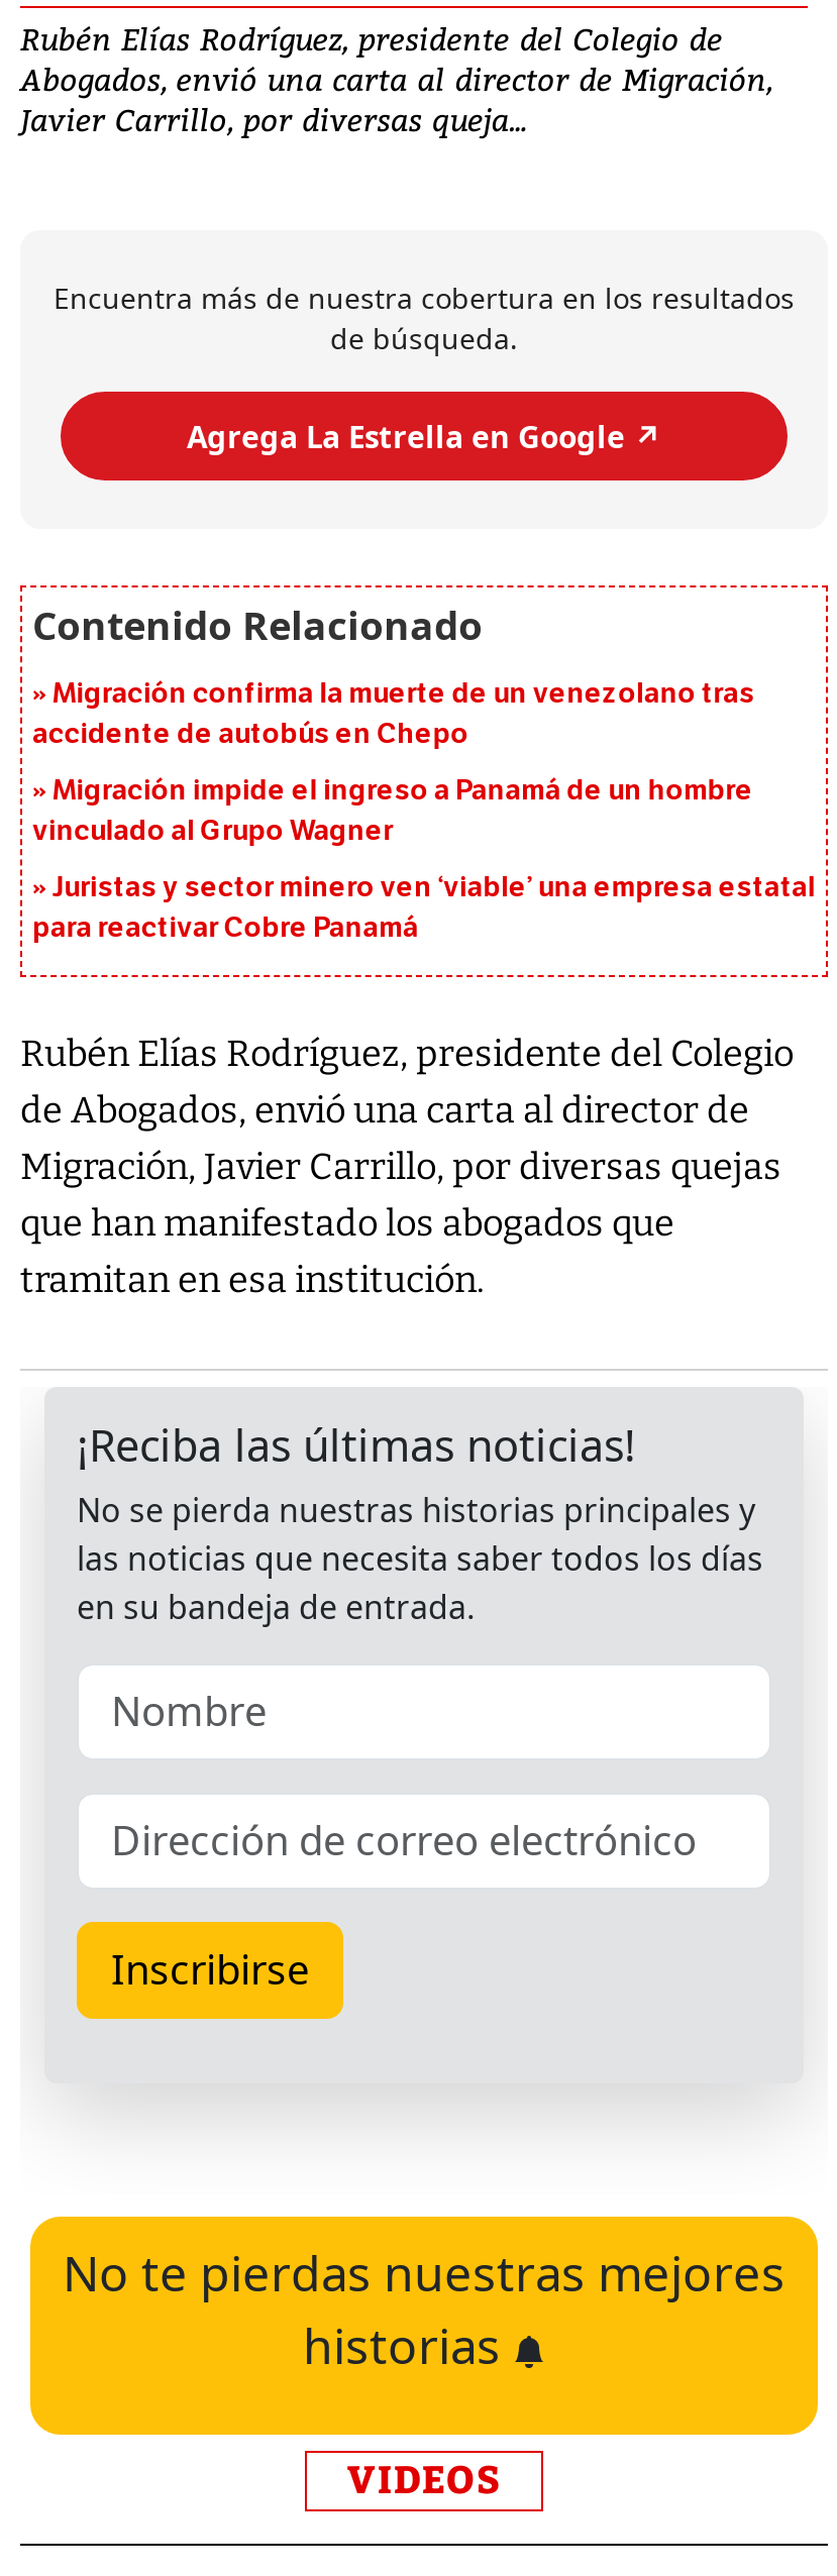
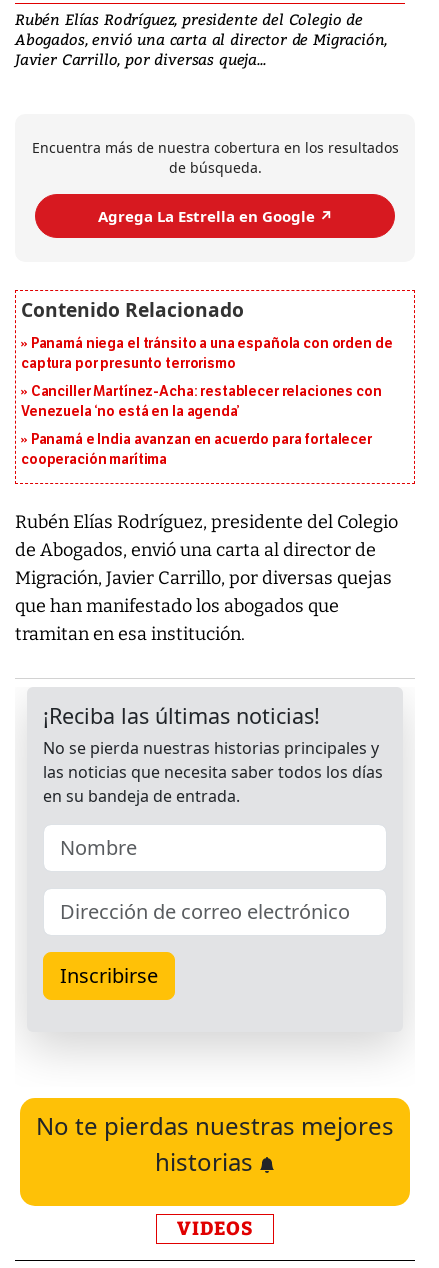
[32,677,755,752] Migración confirma la muerte de un venezolano tras | accidente de autobús en Chepo -> [21,335,392,372] Panamá niega el tránsito a una española con orden de | captura por presunto terrorismo
[32,774,753,849] Migración impide el ingreso a Panamá de un hombre | vinculado al Grupo Wagner -> [21,383,382,420] Canciller Martínez-Acha: restablecer relaciones con | Venezuela ‘no está en la agenda’
[32,871,815,946] Juristas y sector minero ven ‘viable’ una empresa estatal | para reactivar Cobre Panamá -> [21,431,372,468] Panamá e India avanzan en acuerdo para fortalecer | cooperación marítima

